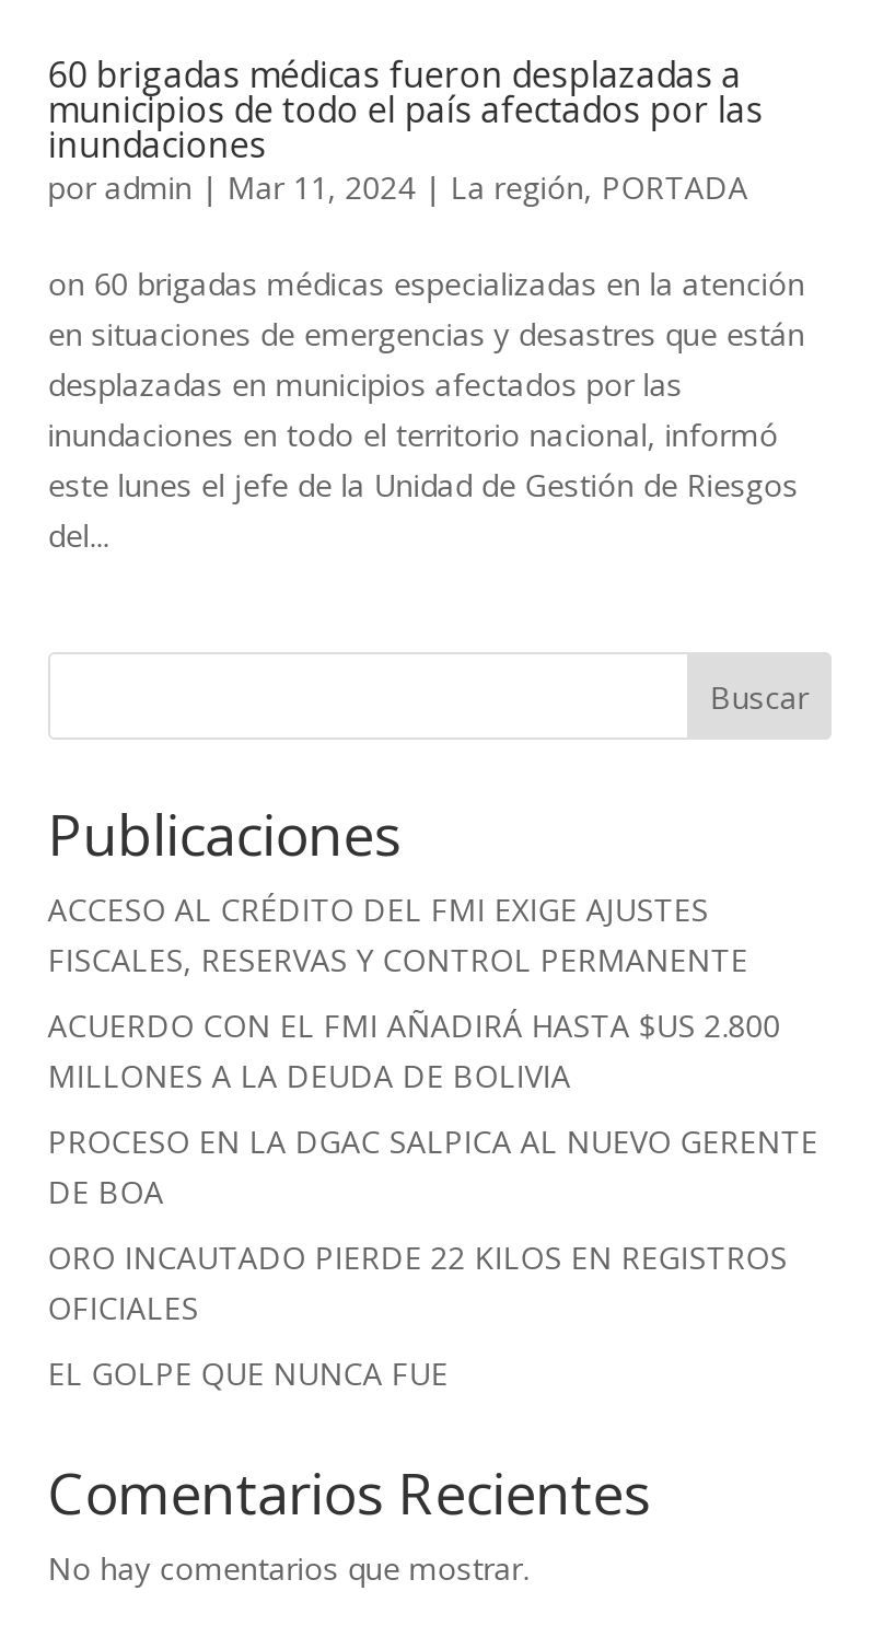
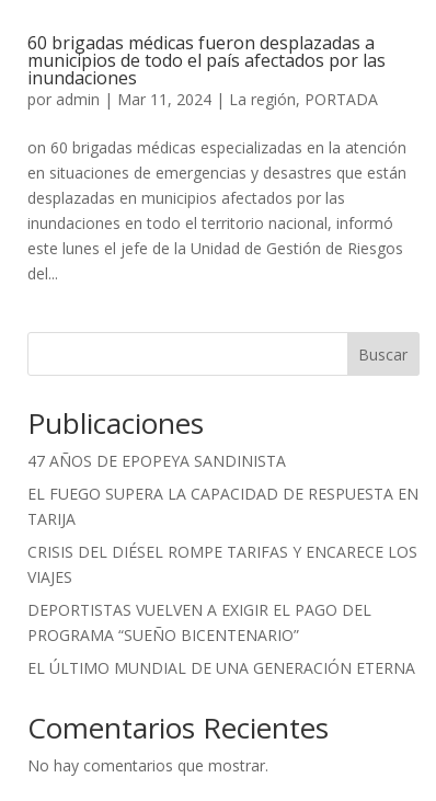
[48,889,748,981] ACCESO AL CRÉDITO DEL FMI EXIGE AJUSTES | FISCALES, RESERVAS Y CONTROL PERMANENTE -> [27,451,286,471] 47 AÑOS DE EPOPEYA SANDINISTA
[48,1005,781,1097] ACUERDO CON EL FMI AÑADIRÁ HASTA $US 2.800 | MILLONES A LA DEUDA DE BOLIVIA -> [27,483,418,529] EL FUEGO SUPERA LA CAPACIDAD DE RESPUESTA EN | TARIJA
[48,1121,818,1213] PROCESO EN LA DGAC SALPICA AL NUEVO GERENTE | DE BOA -> [27,542,417,588] CRISIS DEL DIÉSEL ROMPE TARIFAS Y ENCARECE LOS | VIAJES
[48,1237,787,1329] ORO INCAUTADO PIERDE 22 KILOS EN REGISTROS | OFICIALES -> [27,600,371,646] DEPORTISTAS VUELVEN A EXIGIR EL PAGO DEL | PROGRAMA “SUEÑO BICENTENARIO”
[48,1353,448,1394] EL GOLPE QUE NUNCA FUE -> [27,658,415,678] EL ÚLTIMO MUNDIAL DE UNA GENERACIÓN ETERNA

